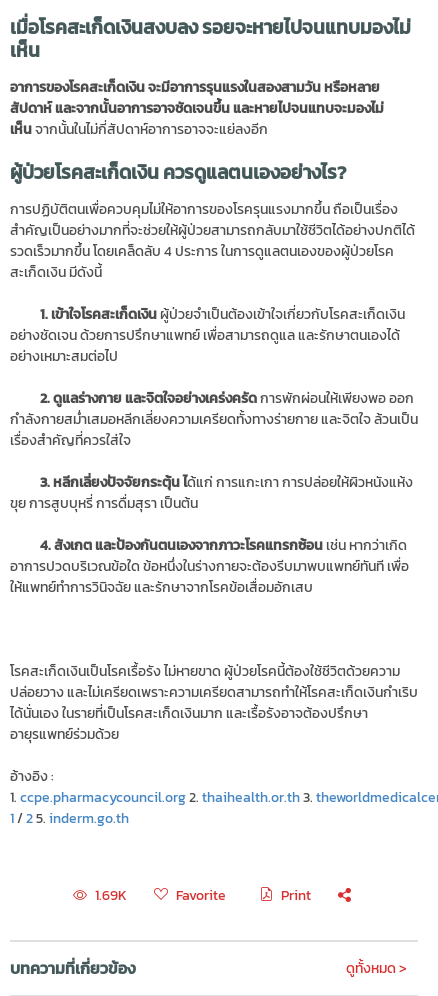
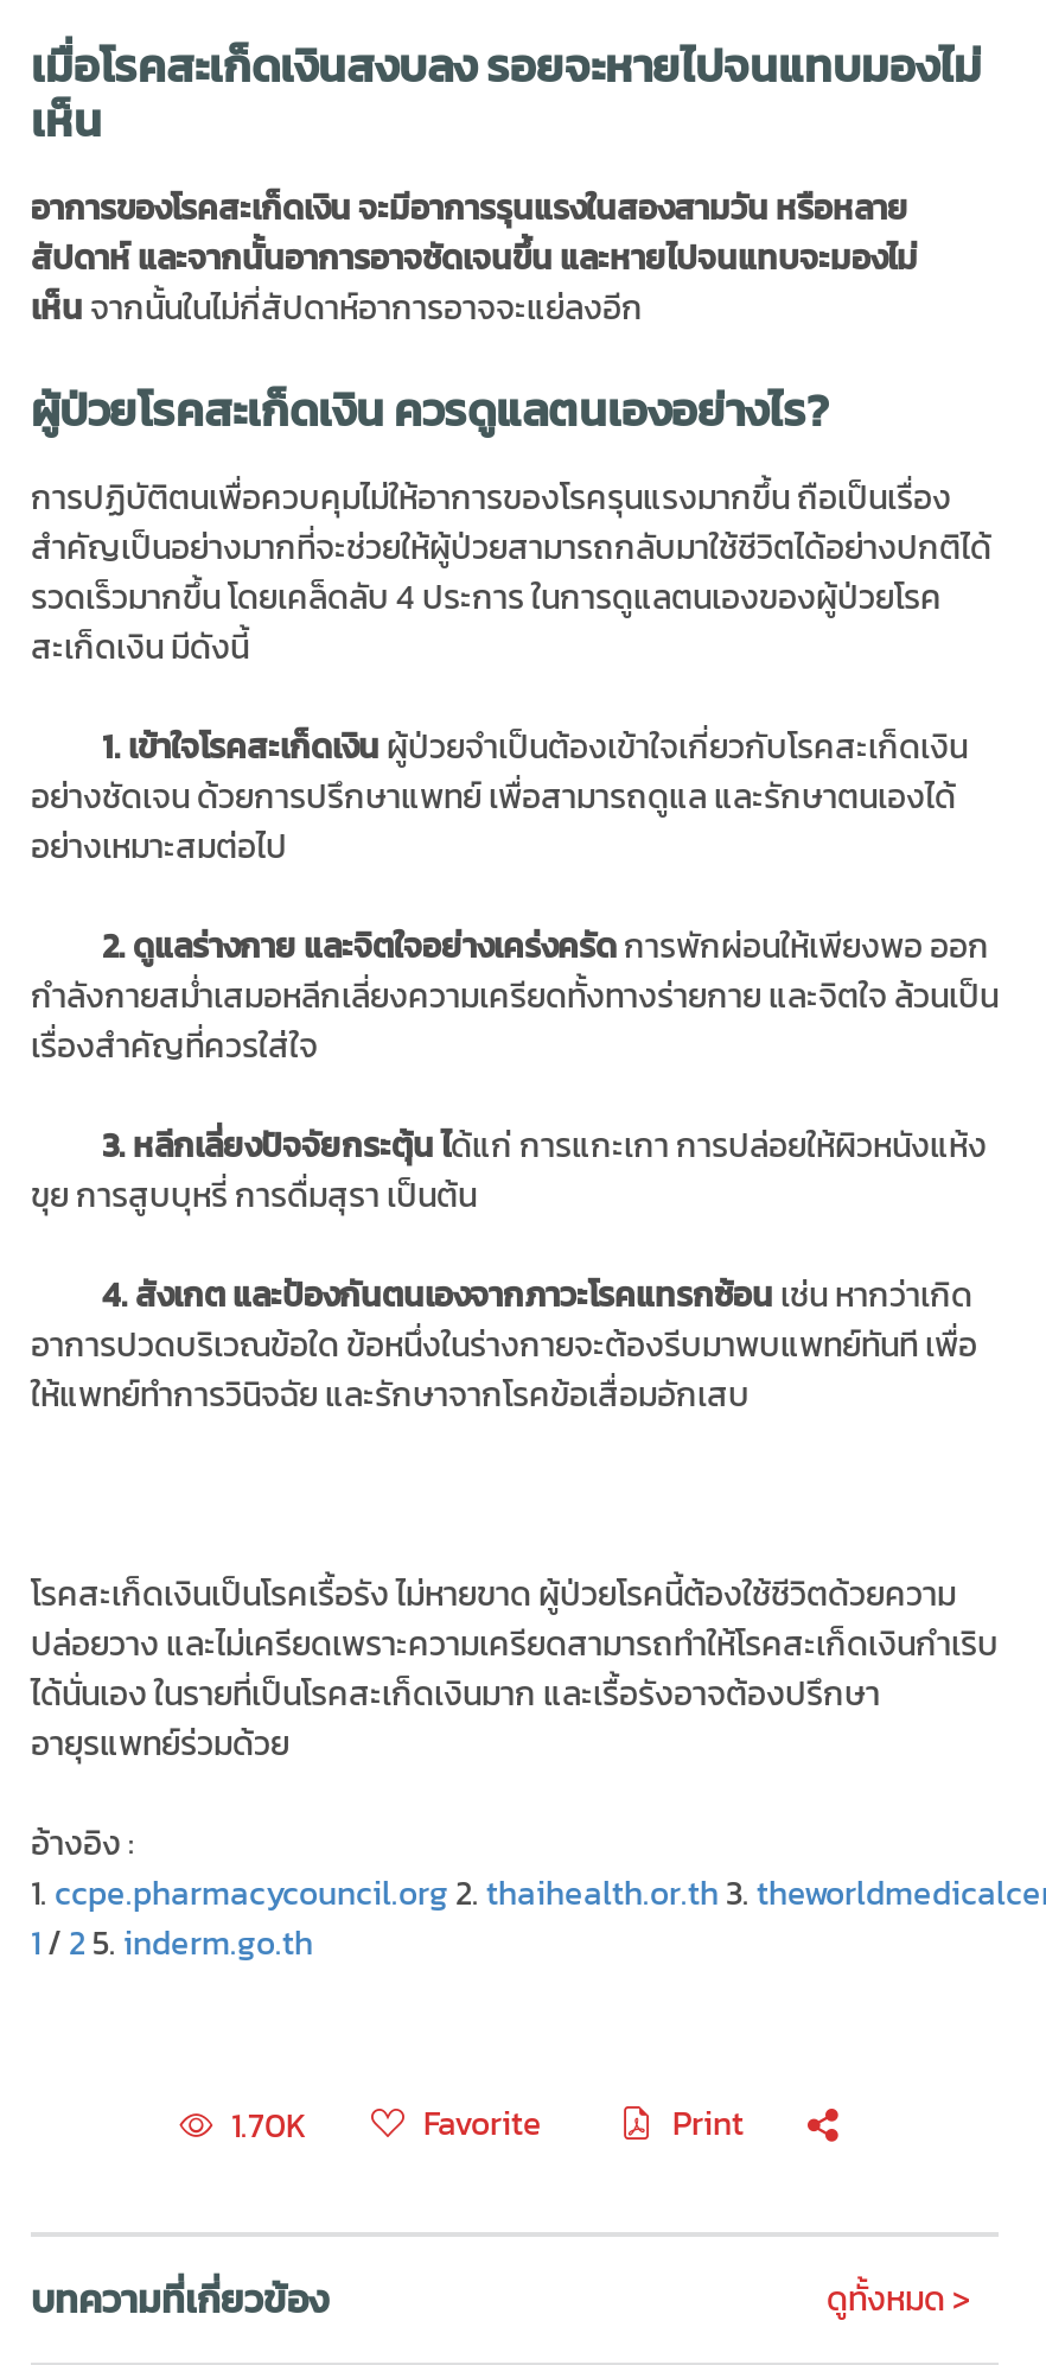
[94,885,126,905] 1.69K -> [231,2102,307,2149] 1.70K

